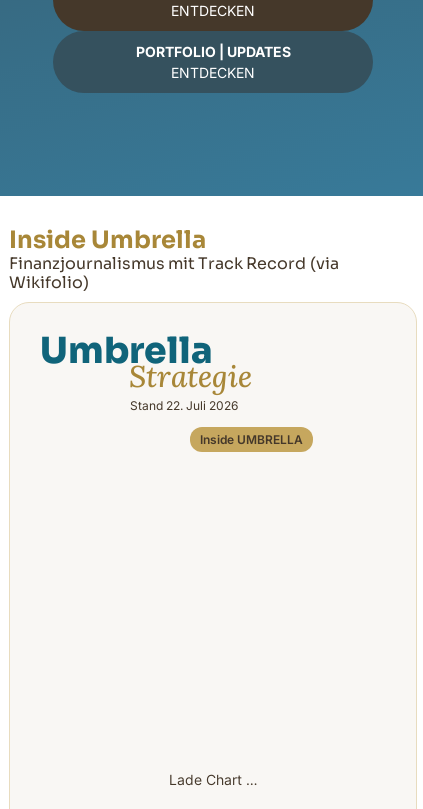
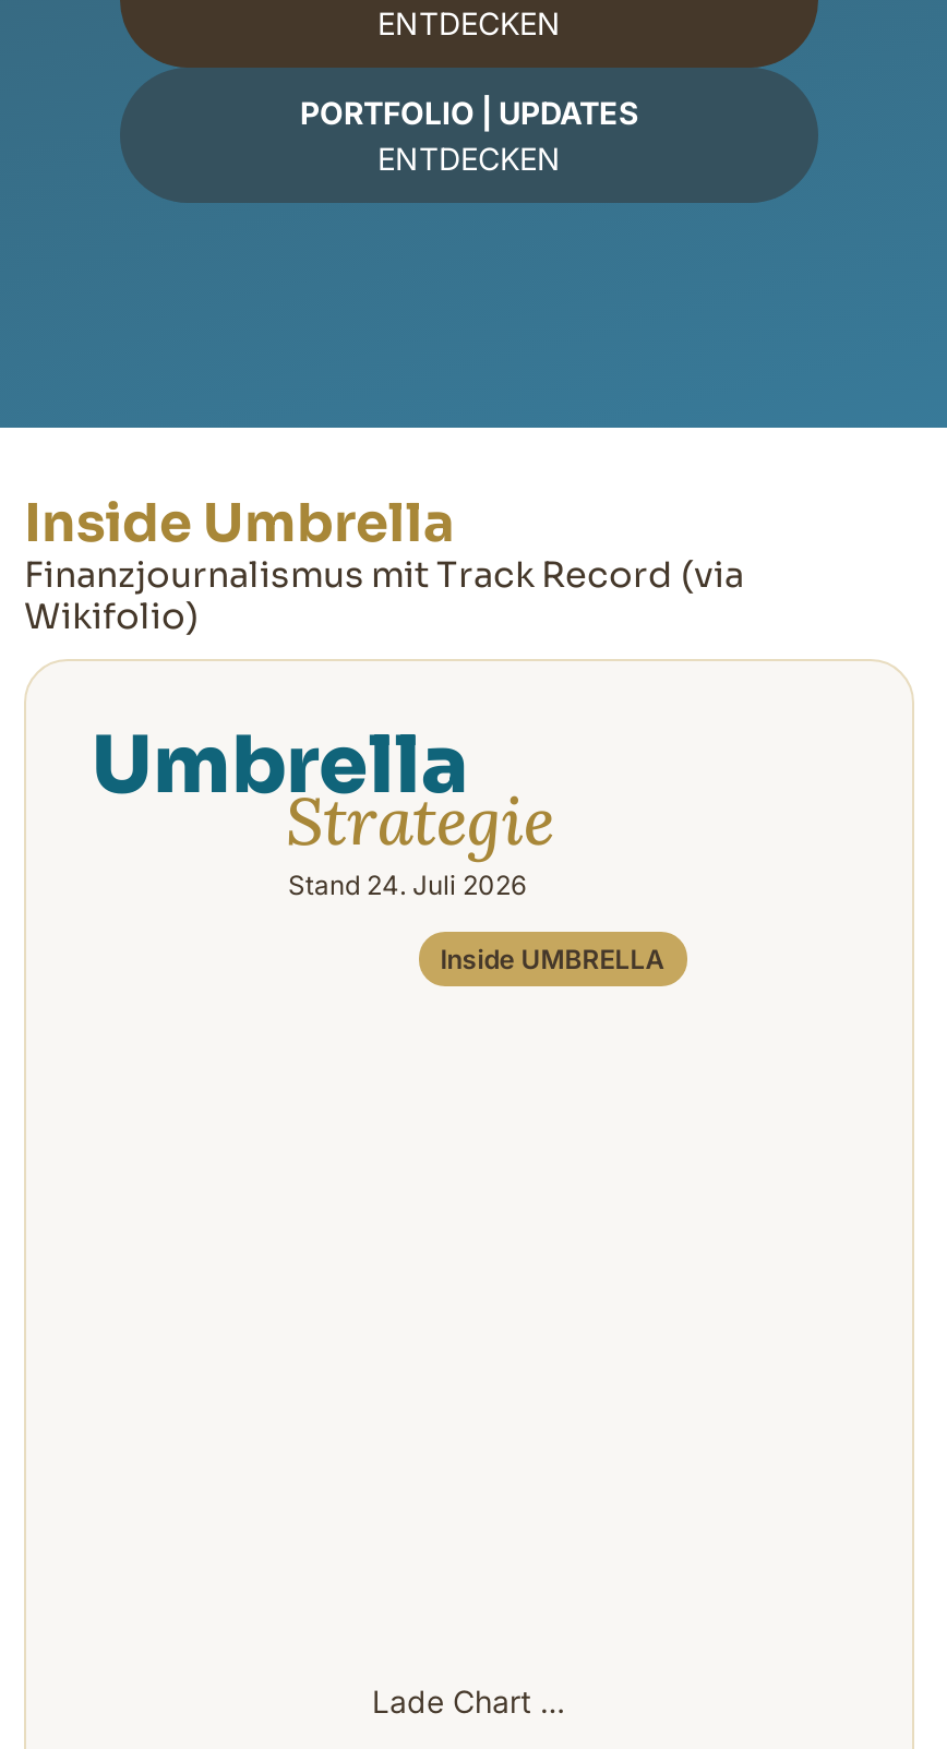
[130,398,238,413] Stand 22. Juli 2026 -> [288,868,526,901] Stand 24. Juli 2026

